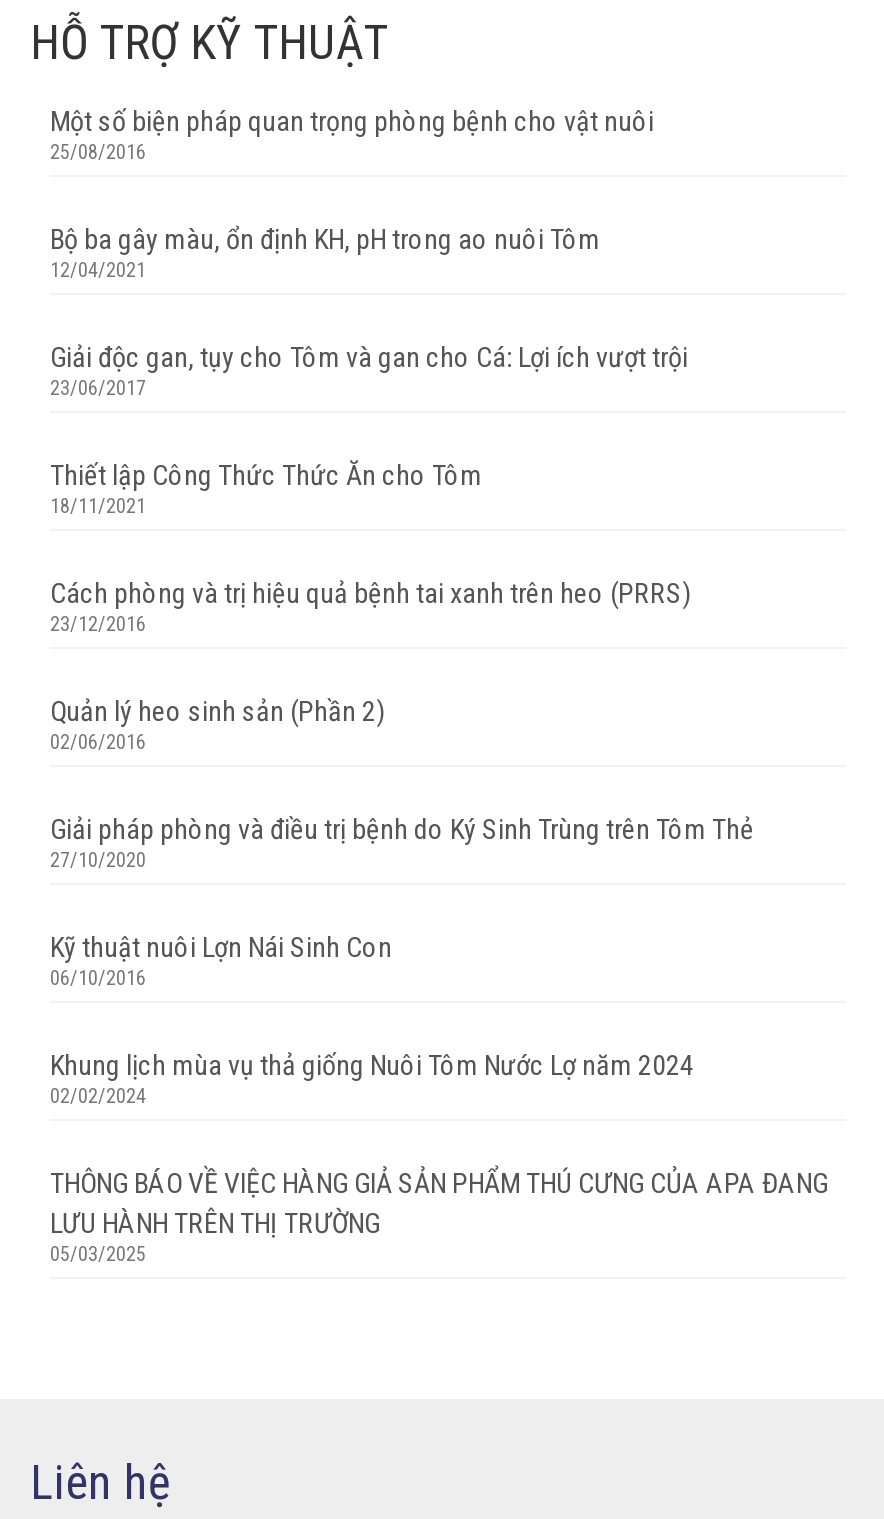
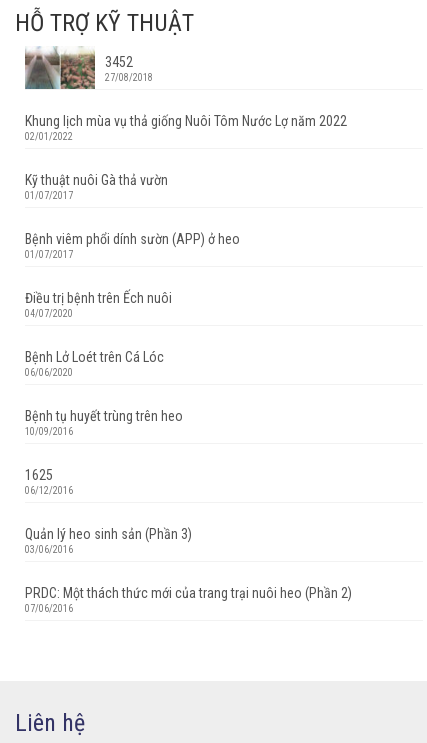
[50,104,654,162] Một số biện pháp quan trọng phòng bệnh cho vật nuôi | 25/08/2016 -> [105,54,153,83] 3452 | 27/08/2018
[50,222,600,280] Bộ ba gây màu, ổn định KH, pH trong ao nuôi Tôm | 12/04/2021 -> [25,113,347,142] Khung lịch mùa vụ thả giống Nuôi Tôm Nước Lợ năm 2022 | 02/01/2022
[50,340,688,398] Giải độc gan, tụy cho Tôm và gan cho Cá: Lợi ích vượt trội | 23/06/2017 -> [25,172,168,201] Kỹ thuật nuôi Gà thả vườn | 01/07/2017
[50,458,482,516] Thiết lập Công Thức Thức Ăn cho Tôm | 18/11/2021 -> [25,231,240,260] Bệnh viêm phổi dính sườn (APP) ở heo | 01/07/2017
[50,576,690,634] Cách phòng và trị hiệu quả bệnh tai xanh trên heo (PRRS) | 23/12/2016 -> [25,290,172,319] Điều trị bệnh trên Ếch nuôi | 04/07/2020
[50,694,384,752] Quản lý heo sinh sản (Phần 2) | 02/06/2016 -> [25,349,164,378] Bệnh Lở Loét trên Cá Lóc | 06/06/2020
[50,812,754,870] Giải pháp phòng và điều trị bệnh do Ký Sinh Trùng trên Tôm Thẻ | 27/10/2020 -> [25,408,183,437] Bệnh tụ huyết trùng trên heo | 10/09/2016
[50,930,392,988] Kỹ thuật nuôi Lợn Nái Sinh Con | 06/10/2016 -> [25,467,73,496] 1625 | 06/12/2016
[50,1048,694,1106] Khung lịch mùa vụ thả giống Nuôi Tôm Nước Lợ năm 2024 | 02/02/2024 -> [25,526,192,555] Quản lý heo sinh sản (Phần 3) | 03/06/2016
[50,1166,828,1264] THÔNG BÁO VỀ VIỆC HÀNG GIẢ SẢN PHẨM THÚ CƯNG CỦA APA ĐANG | LƯU HÀNH TRÊN THỊ TRƯỜNG | 05/03/2025 -> [25,585,352,614] PRDC: Một thách thức mới của trang trại nuôi heo (Phần 2) | 07/06/2016

